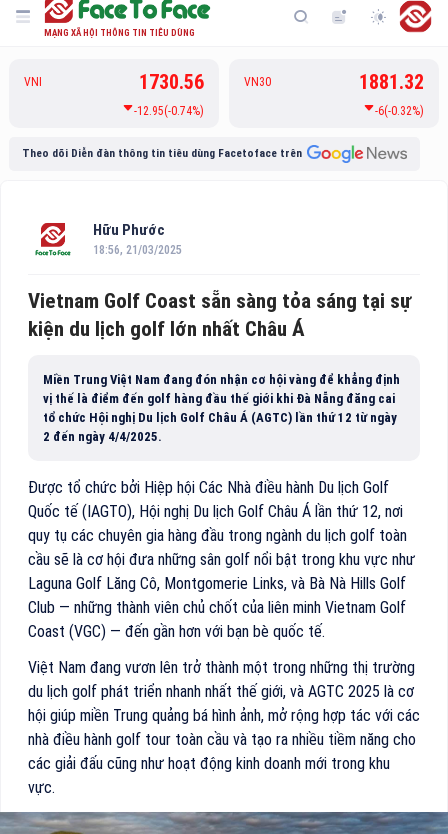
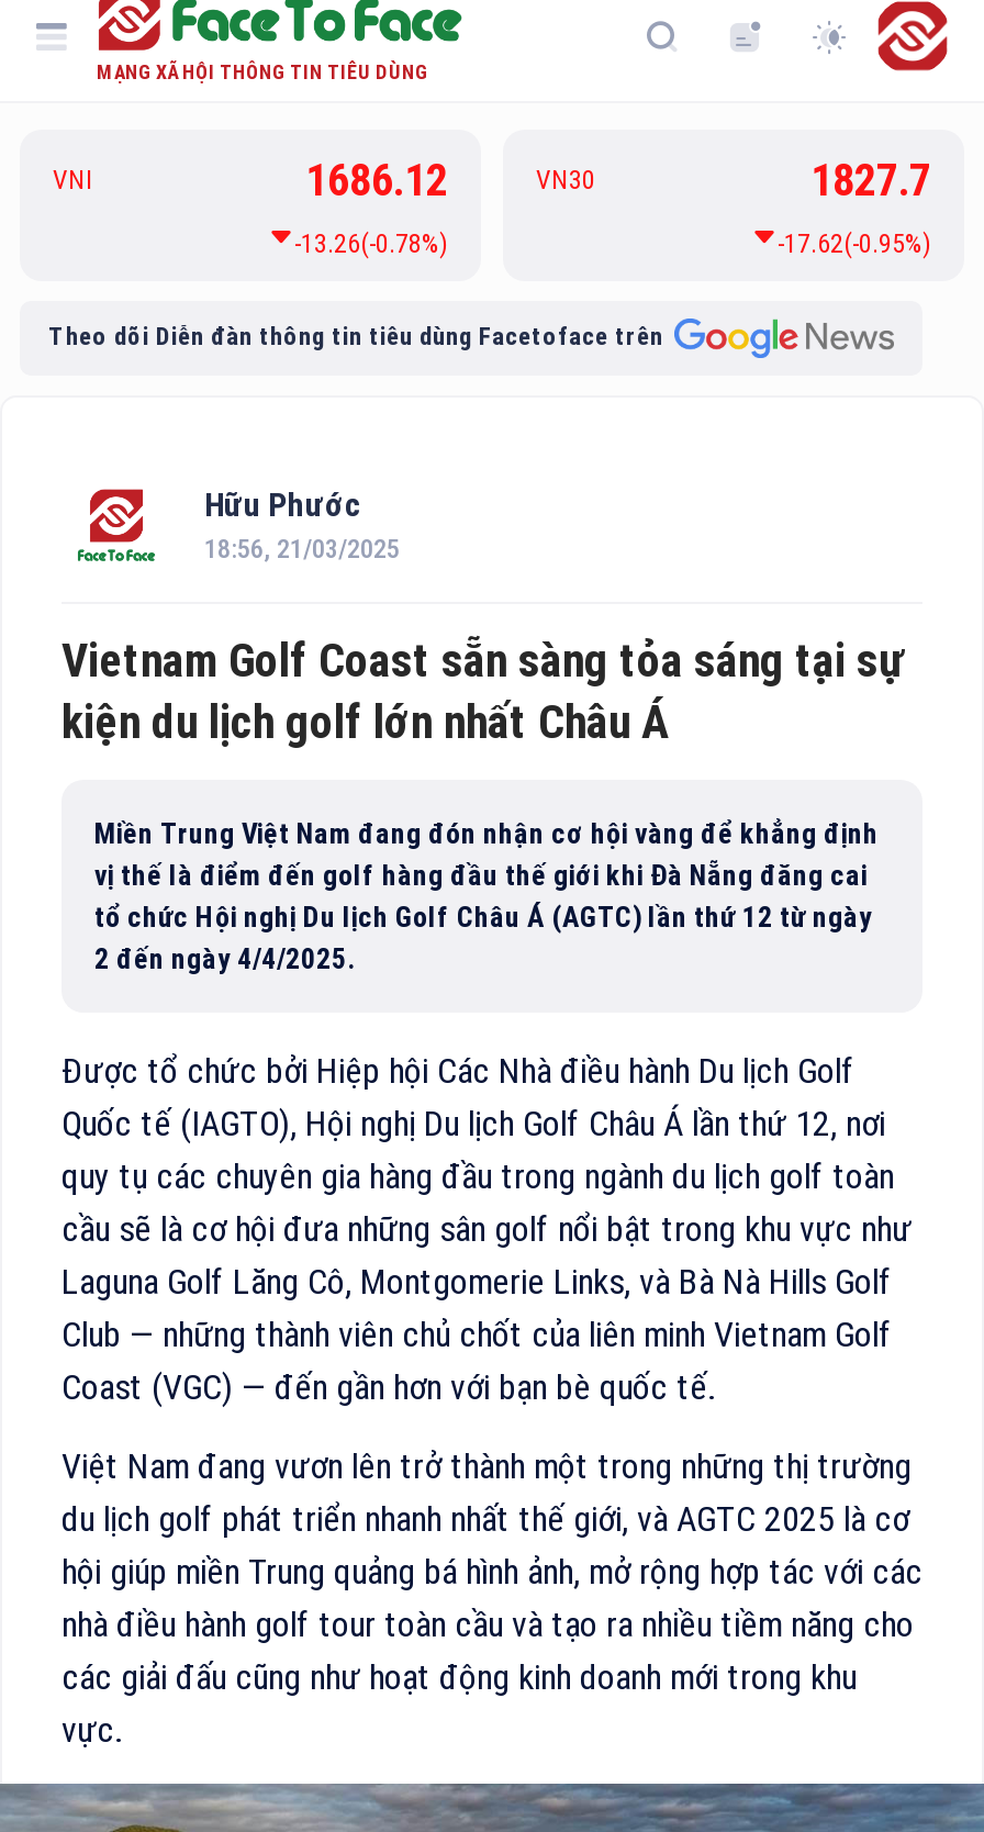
[139,70,204,94] 1730.56 -> [305,154,448,206] 1686.12
[359,70,424,94] 1881.32 -> [810,154,931,206] 1827.7
[134,104,204,118] -12.95(-0.74%) -> [294,228,448,259] -13.26(-0.78%)
[375,104,424,118] -6(-0.32%) -> [778,228,931,259] -17.62(-0.95%)

